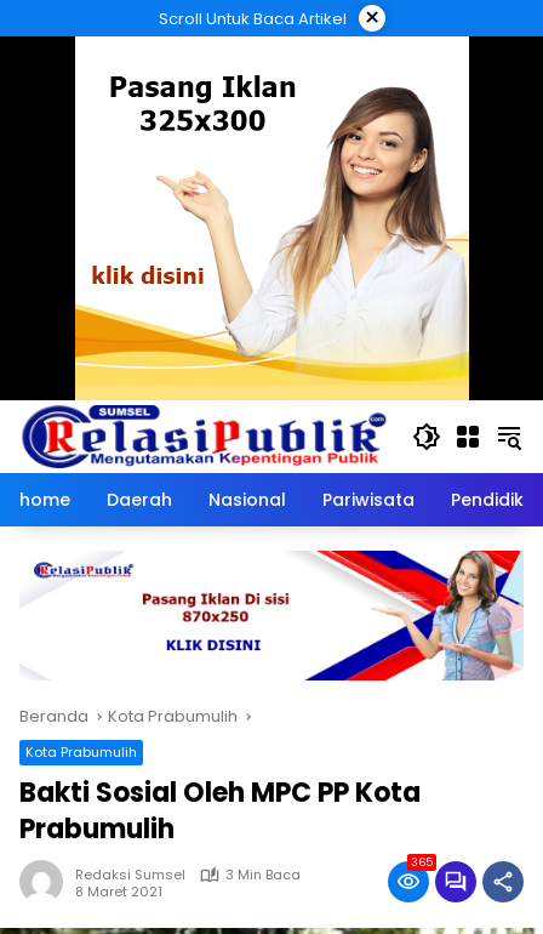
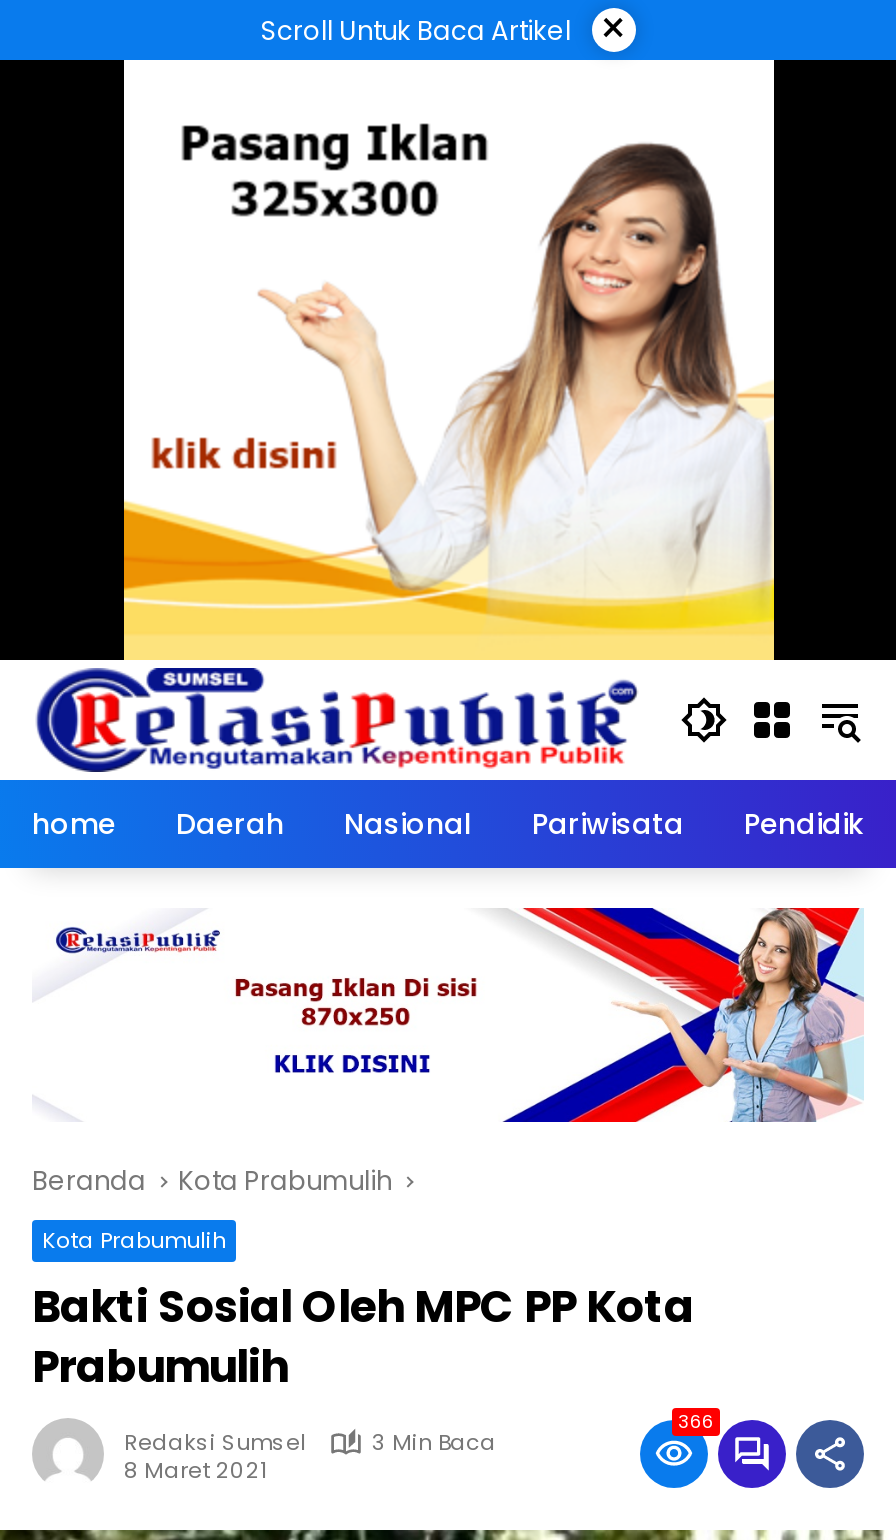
[411,855,433,870] 365 -> [678,1410,714,1434] 366

